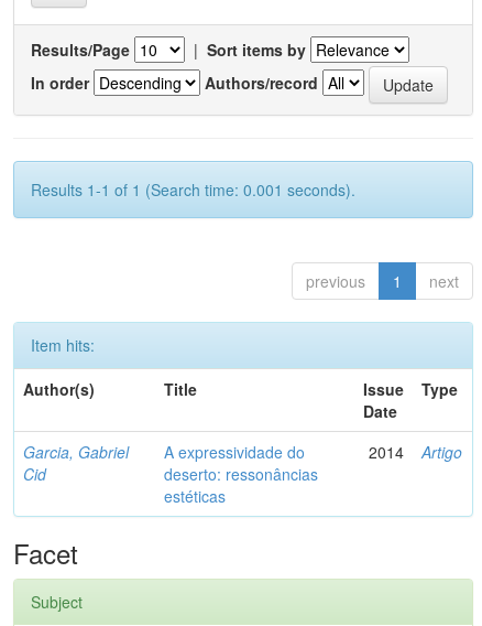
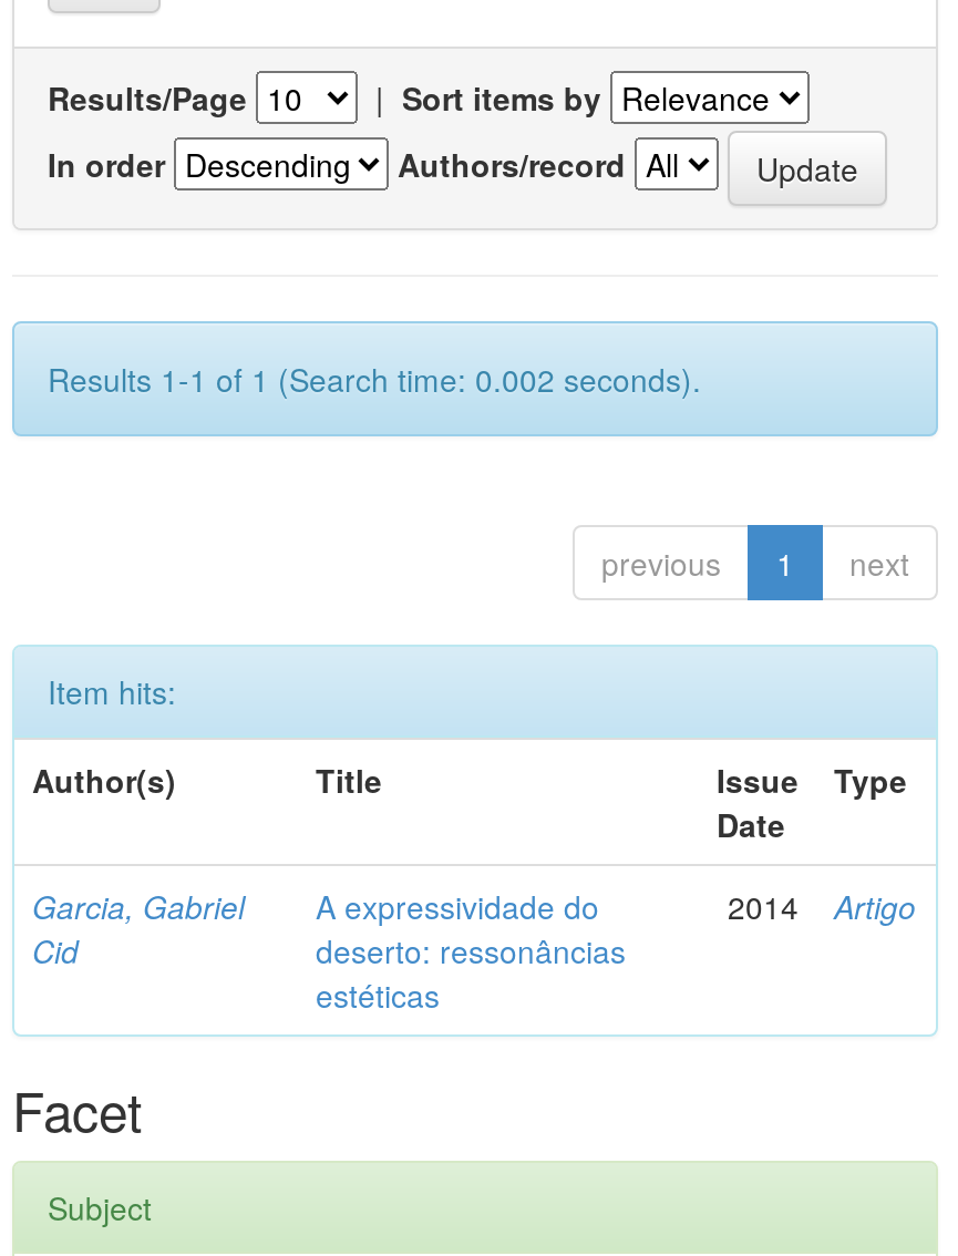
[31,179,355,201] Results 1-1 of 1 (Search time: 0.001 seconds). -> [48,357,701,401] Results 1-1 of 1 (Search time: 0.002 seconds).

